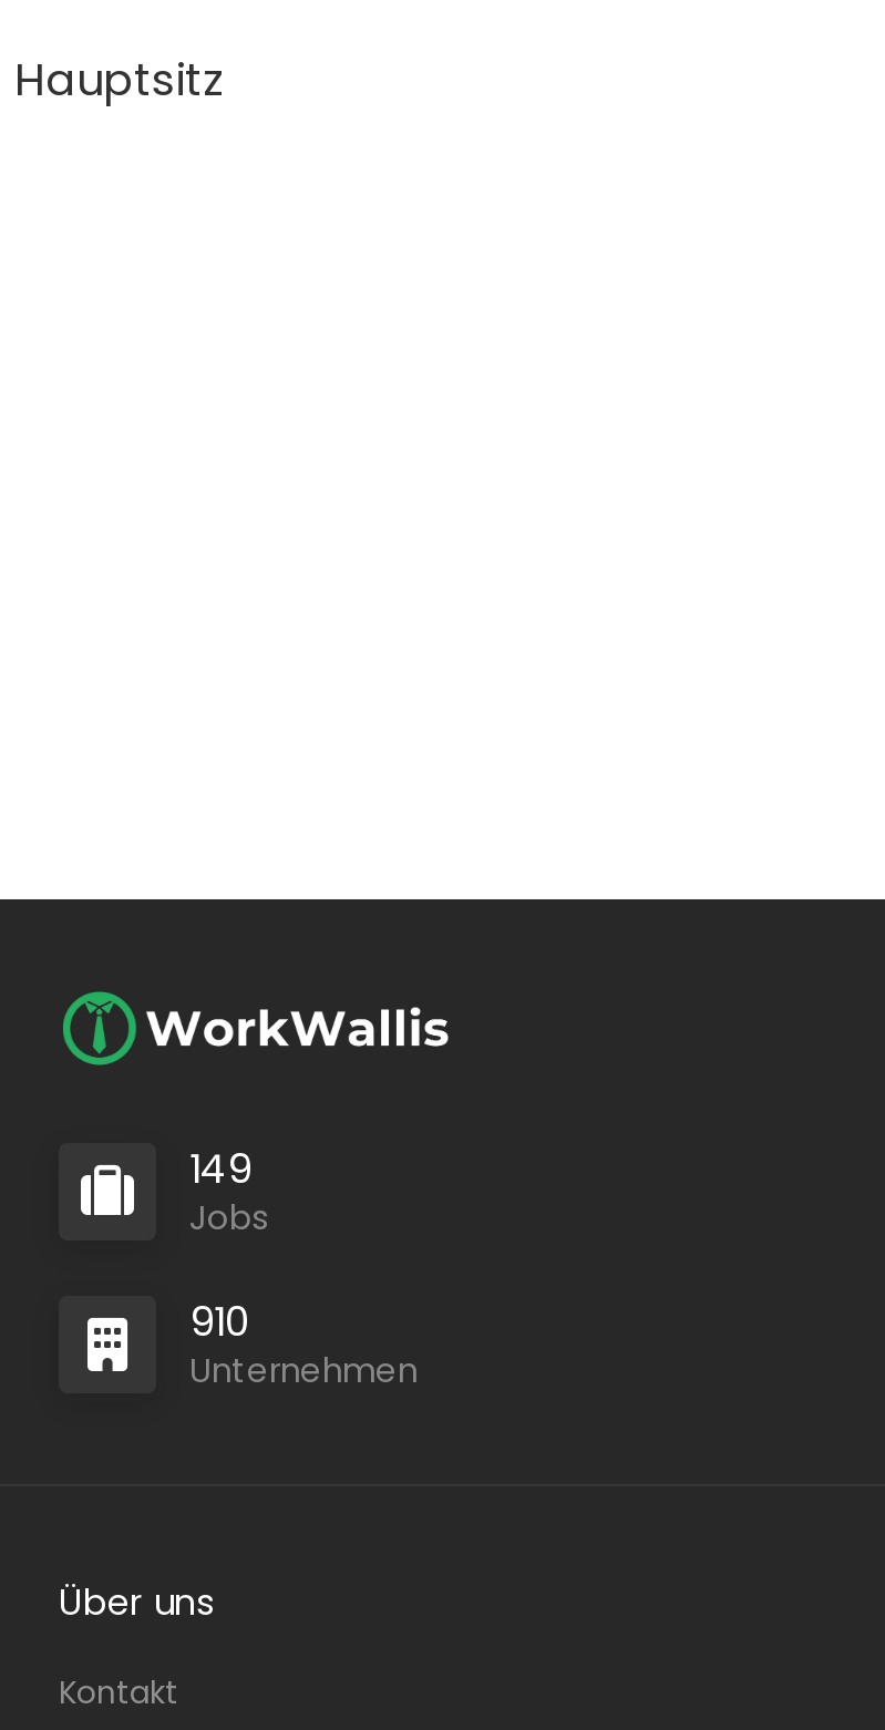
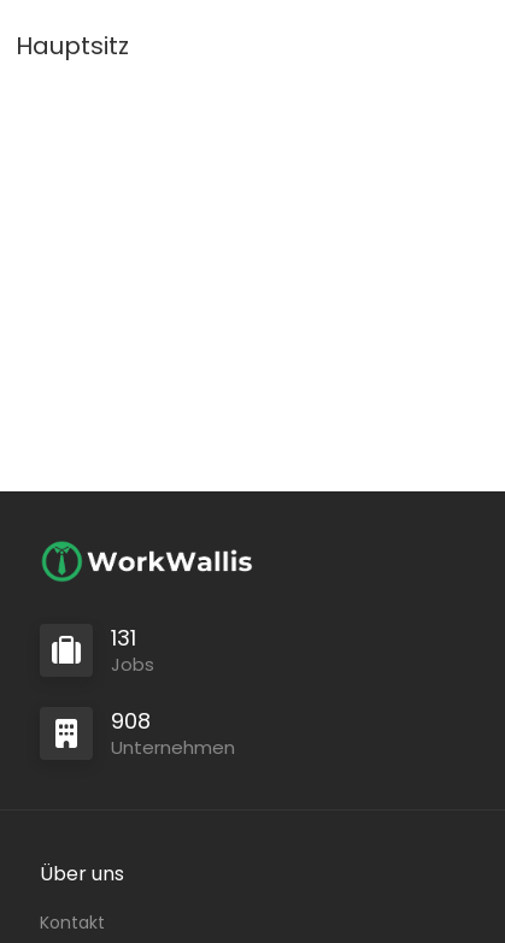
[189,1141,251,1196] 149 -> [111,623,136,653] 131
[189,1293,249,1349] 910 -> [111,706,151,736] 908

